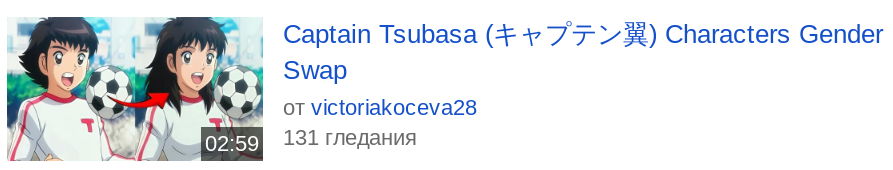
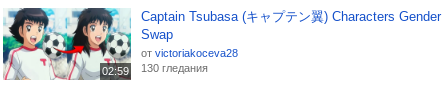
[205,125,417,155] 02:59 131 гледания -> [102,62,208,77] 02:59 130 гледания

